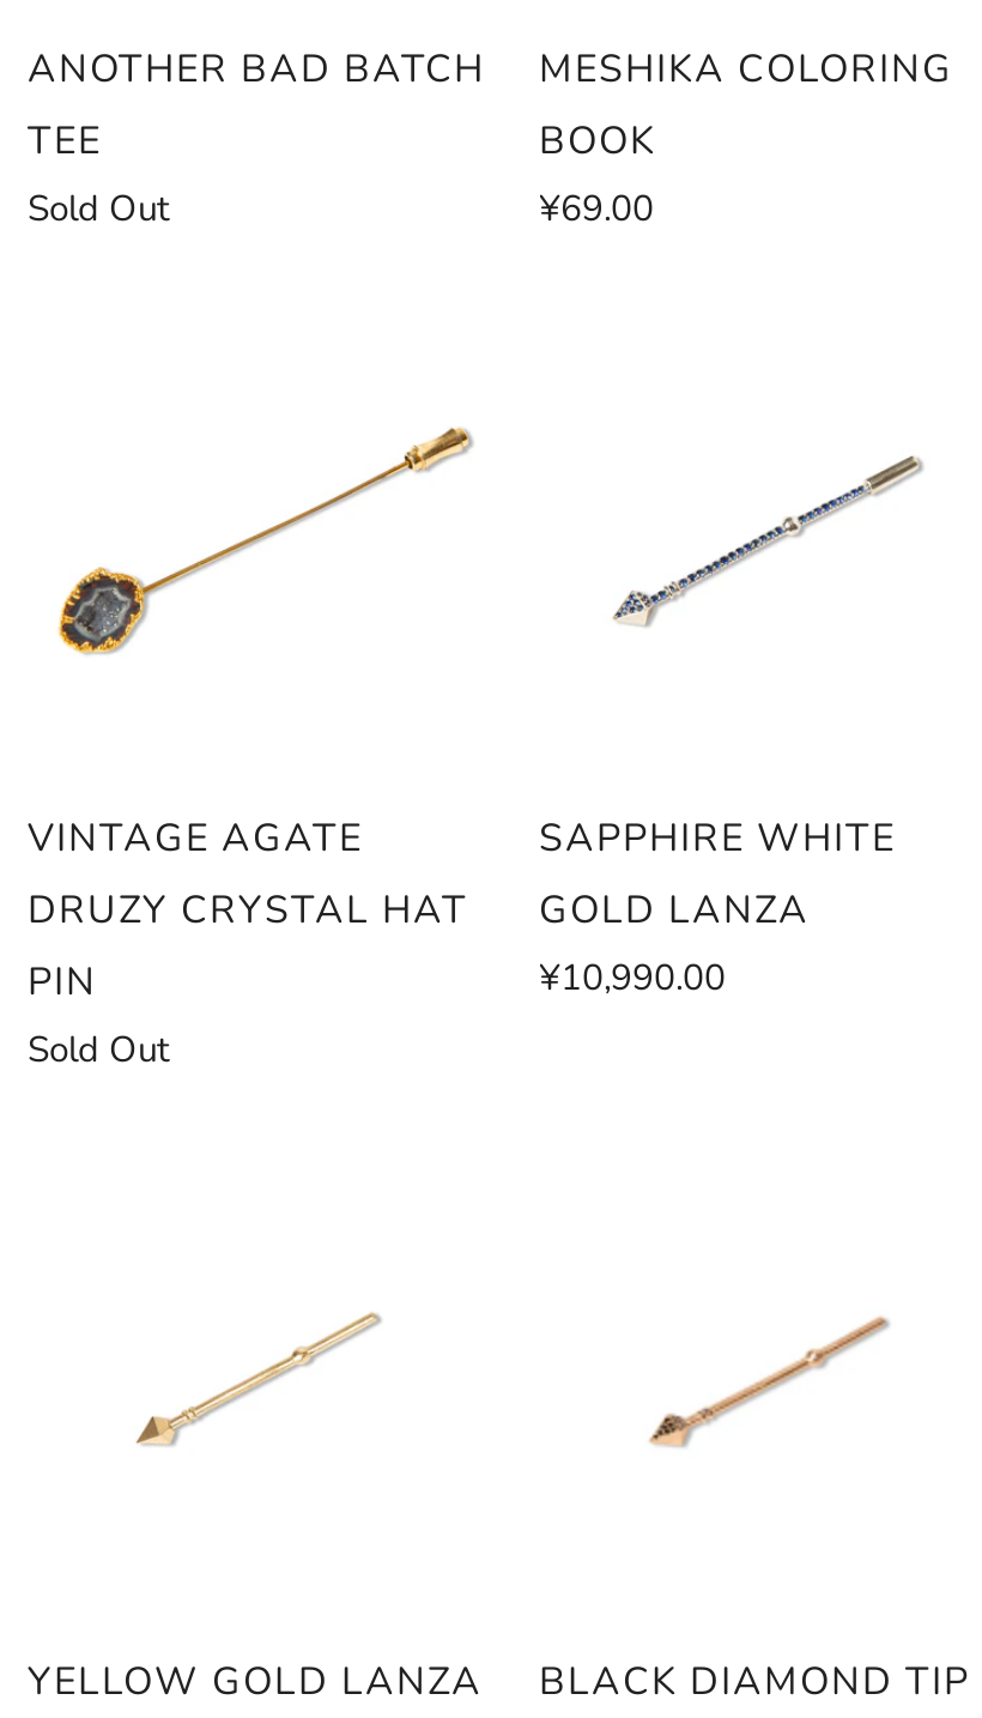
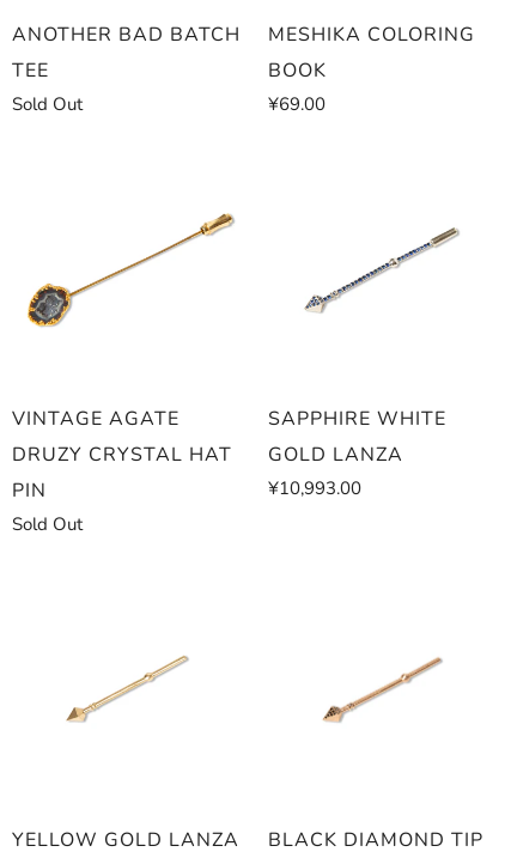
[539,954,726,1002] ¥10,990.00 -> [267,477,361,500] ¥10,993.00

